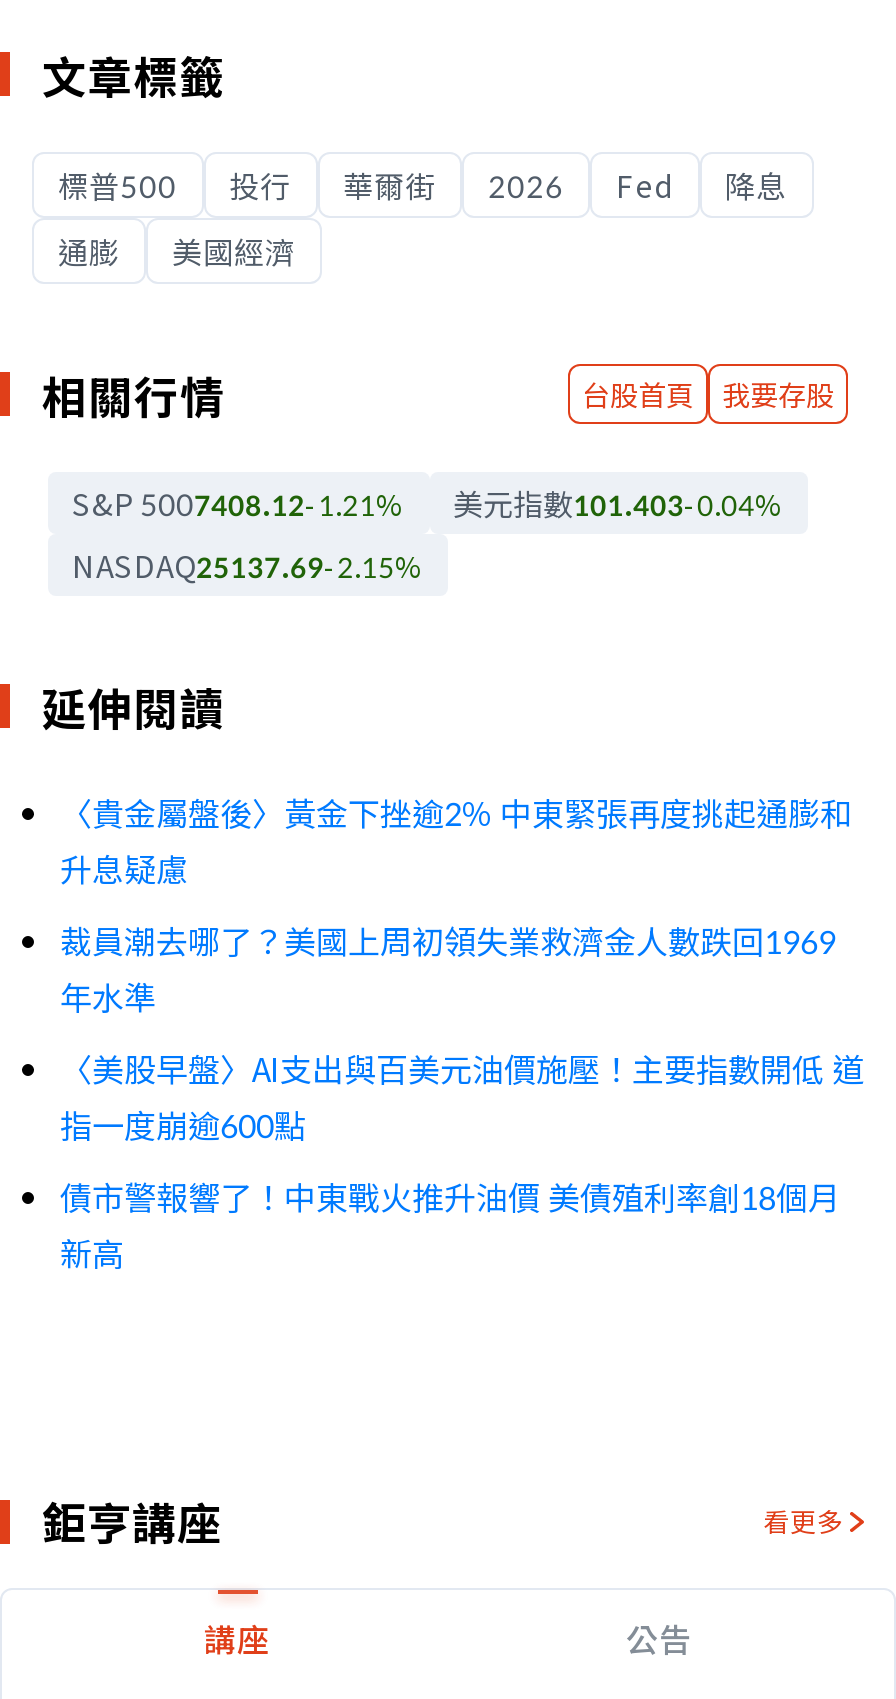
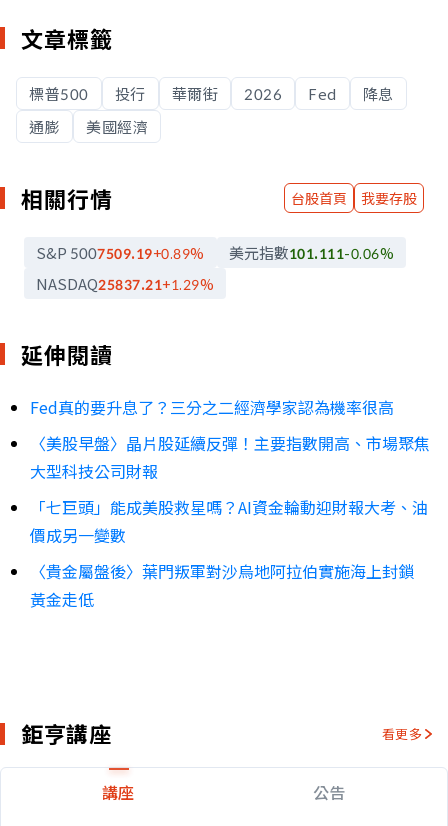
[72,483,405,525] S&P 5007408.12 -1.21% -> [36,242,204,263] S&P 5007509.19 +0.89%
[453,483,784,525] 美元指數101.403-0.04% -> [228,242,394,263] 美元指數101.111-0.06%
[72,545,424,587] NASDAQ25137.69-2.15% -> [36,273,214,294] NASDAQ25837.21+1.29%
[60,789,852,893] 〈貴金屬盤後〉黃金下挫逾2% 中東緊張再度挑起通膨和 | 升息疑慮 -> [30,395,394,419] Fed真的要升息了？三分之二經濟學家認為機率很高
[60,917,836,1021] 裁員潮去哪了？美國上周初領失業救濟金人數跌回1969 | 年水準 -> [30,431,430,483] 〈美股早盤〉晶片股延續反彈！主要指數開高、市場聚焦 | 大型科技公司財報
[60,1045,864,1149] 〈美股早盤〉AI支出與百美元油價施壓！主要指數開低 道 | 指一度崩逾600點 -> [30,495,428,547] 「七巨頭」能成美股救星嗎？AI資金輪動迎財報大考、油 | 價成另一變數
[60,1173,840,1277] 債市警報響了！中東戰火推升油價 美債殖利率創18個月 | 新高 -> [30,559,414,611] 〈貴金屬盤後〉葉門叛軍對沙烏地阿拉伯實施海上封鎖 | 黃金走低

